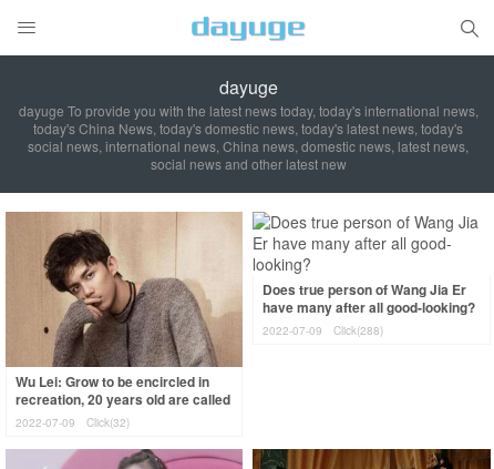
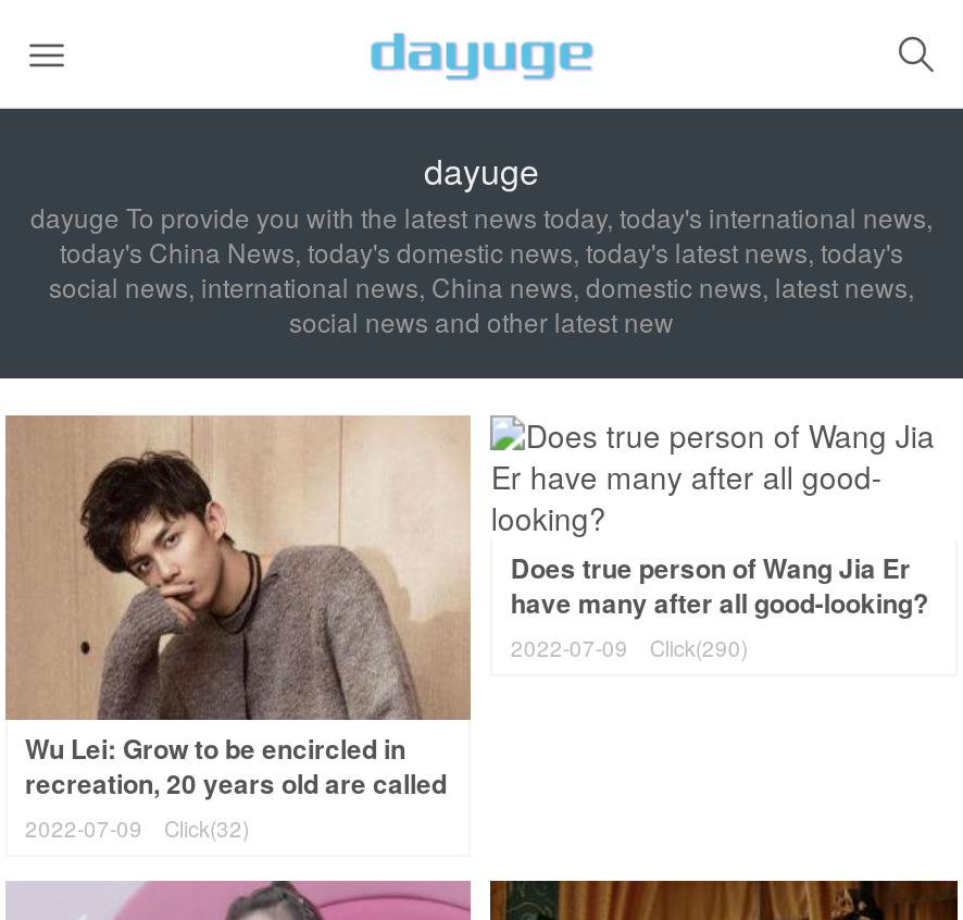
[263,323,384,338] 2022-07-09 Click(288) -> [511,633,748,663] 2022-07-09 Click(290)

